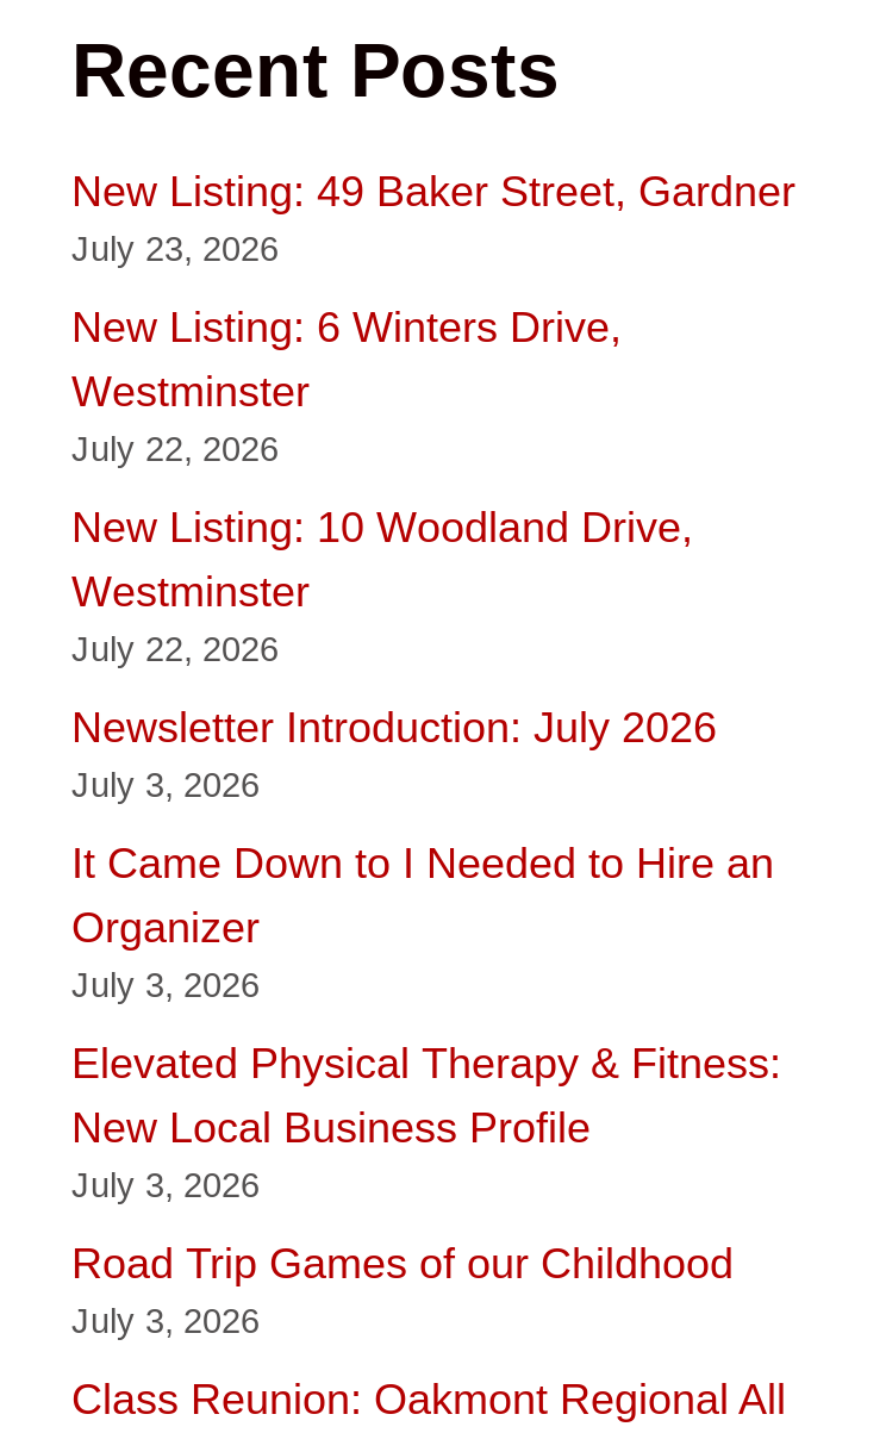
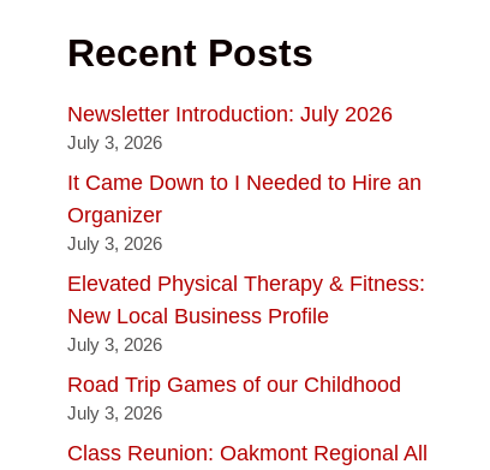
[71,168,795,668] New Listing: 49 Baker Street, Gardner | July 23, 2026 | New Listing: 6 Winters Drive, | Westminster | July 22, 2026 | New Listing: 10 Woodland Drive, | Westminster | July 22, 2026 -> none

